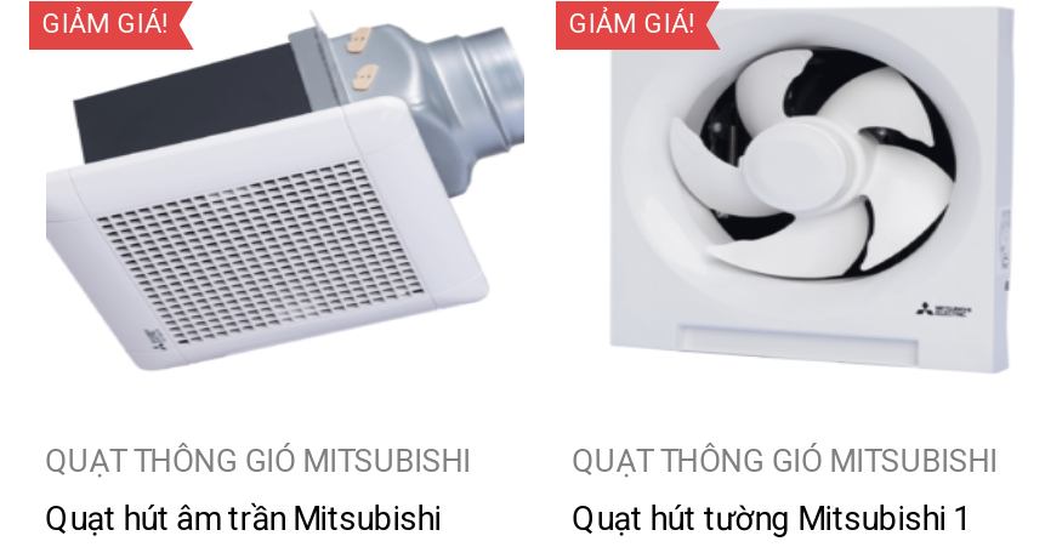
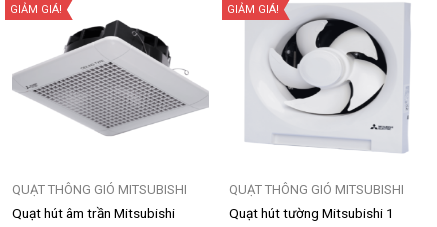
[34,22,527,371] [image] -> [13,11,209,152] [image]

